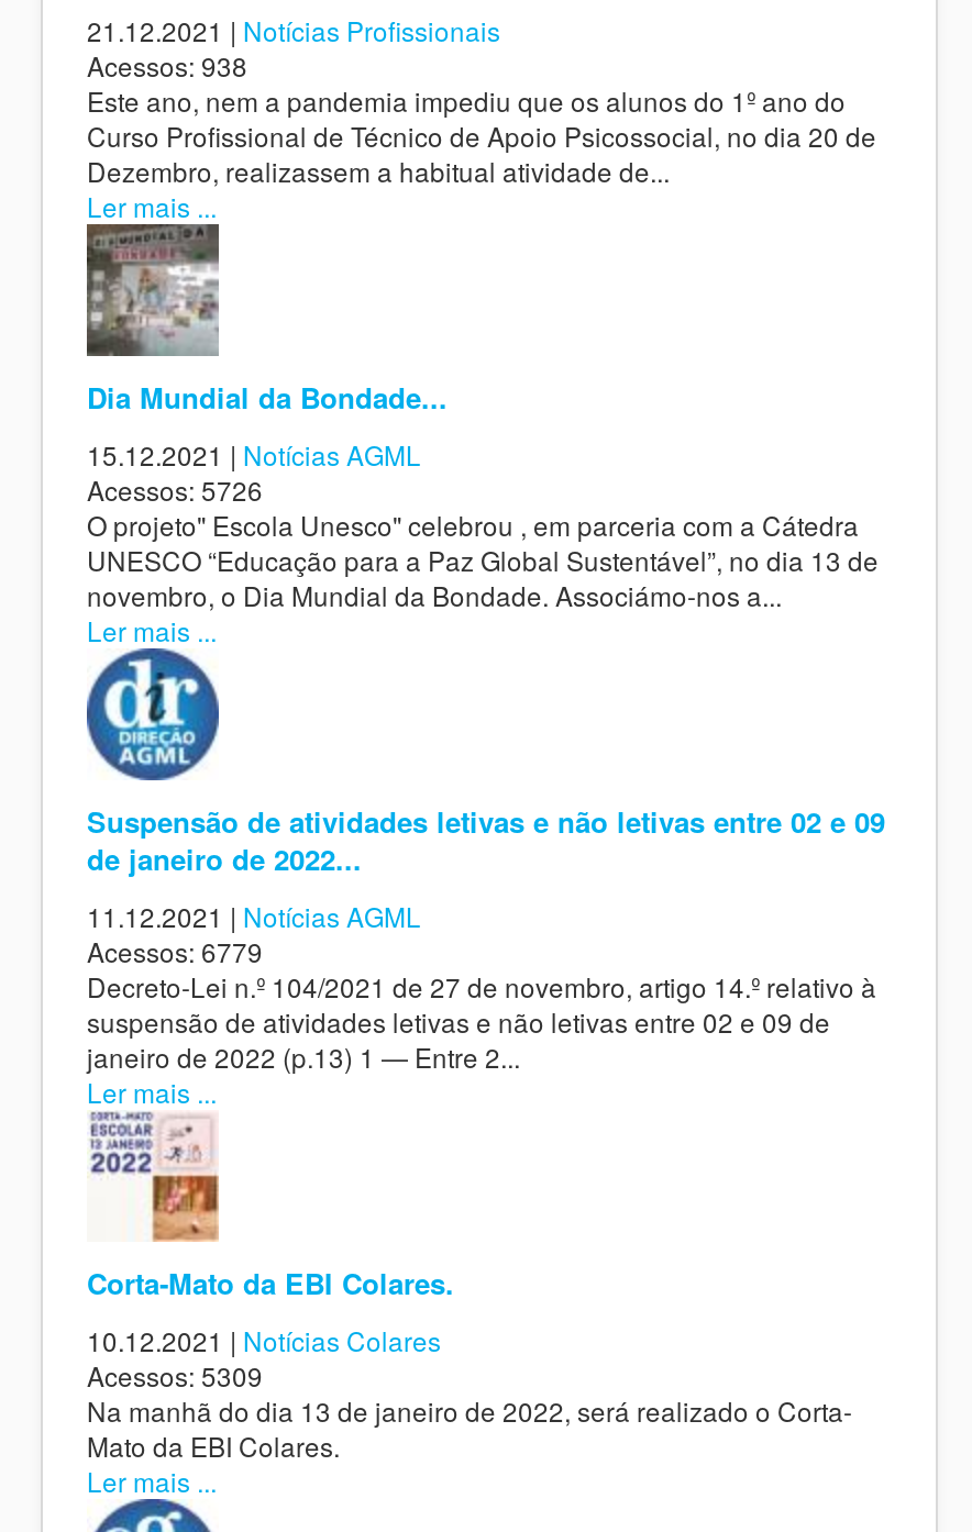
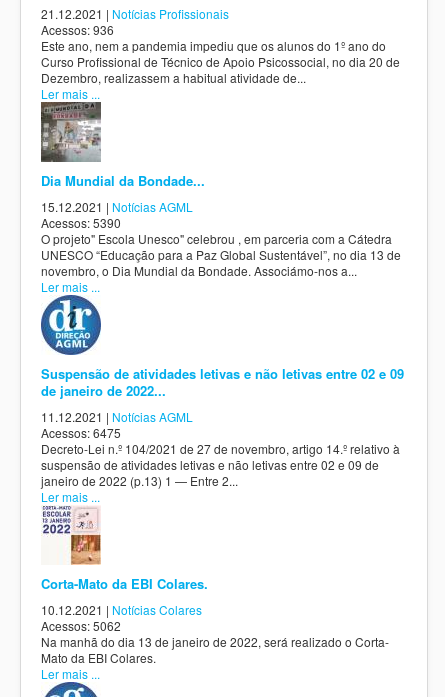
[87,46,247,83] Acessos: 938 -> [41,21,114,38] Acessos: 936
[87,470,263,507] Acessos: 5726 -> [41,214,121,231] Acessos: 5390
[87,932,263,969] Acessos: 6779 -> [41,424,121,441] Acessos: 6475
[87,1356,263,1393] Acessos: 5309 -> [41,617,121,634] Acessos: 5062

